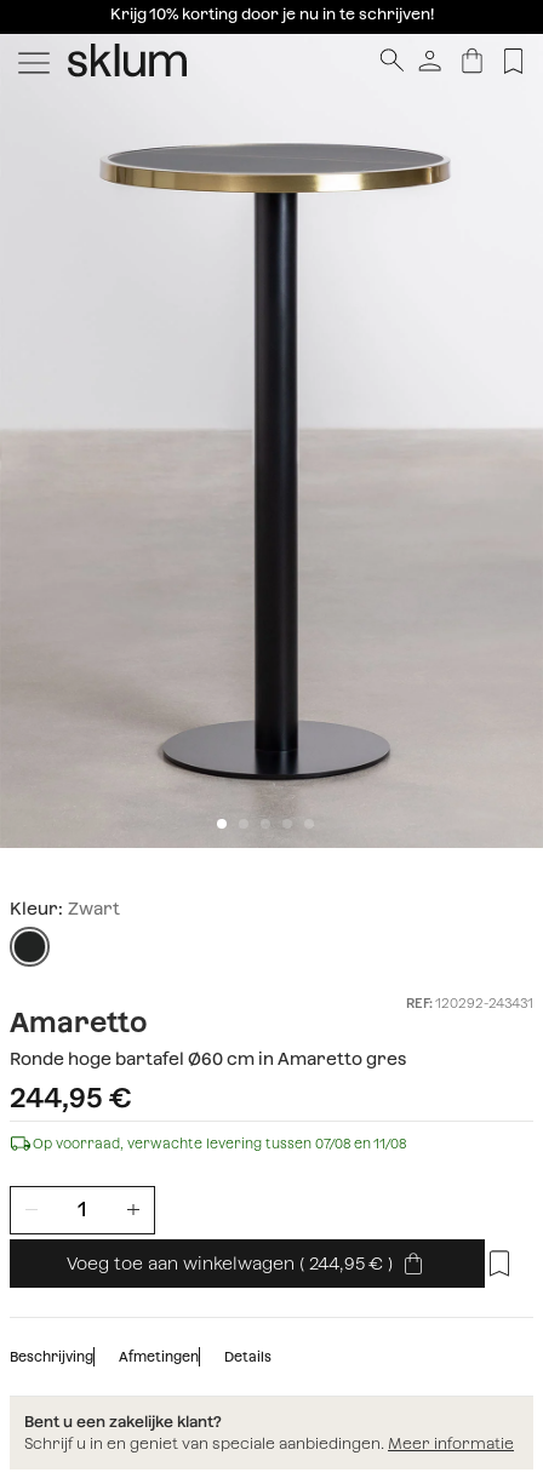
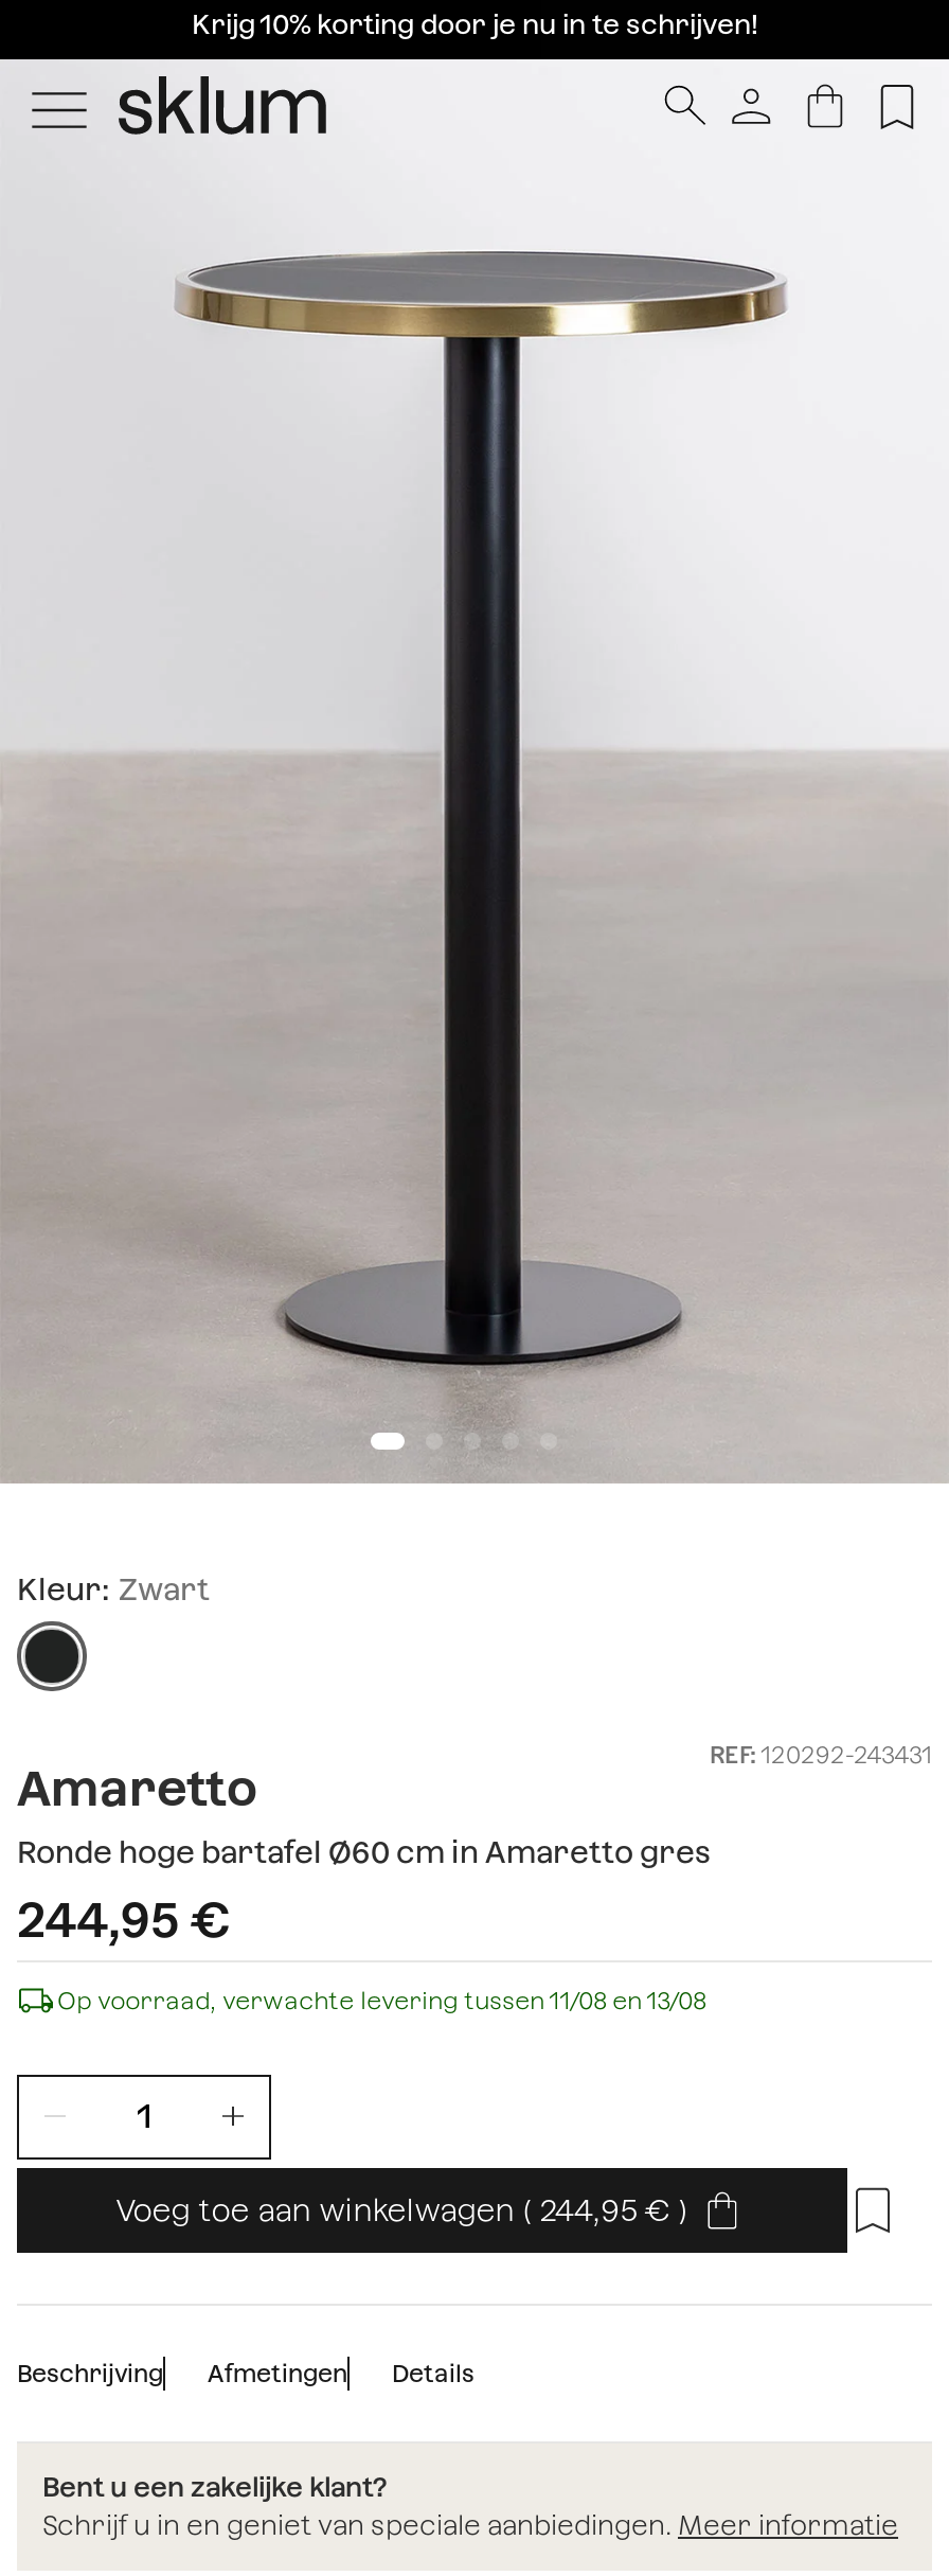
[33,1135,406,1152] Op voorraad, verwachte levering tussen 07/08 en 11/08 -> [58,1985,706,2015] Op voorraad, verwachte levering tussen 11/08 en 13/08

